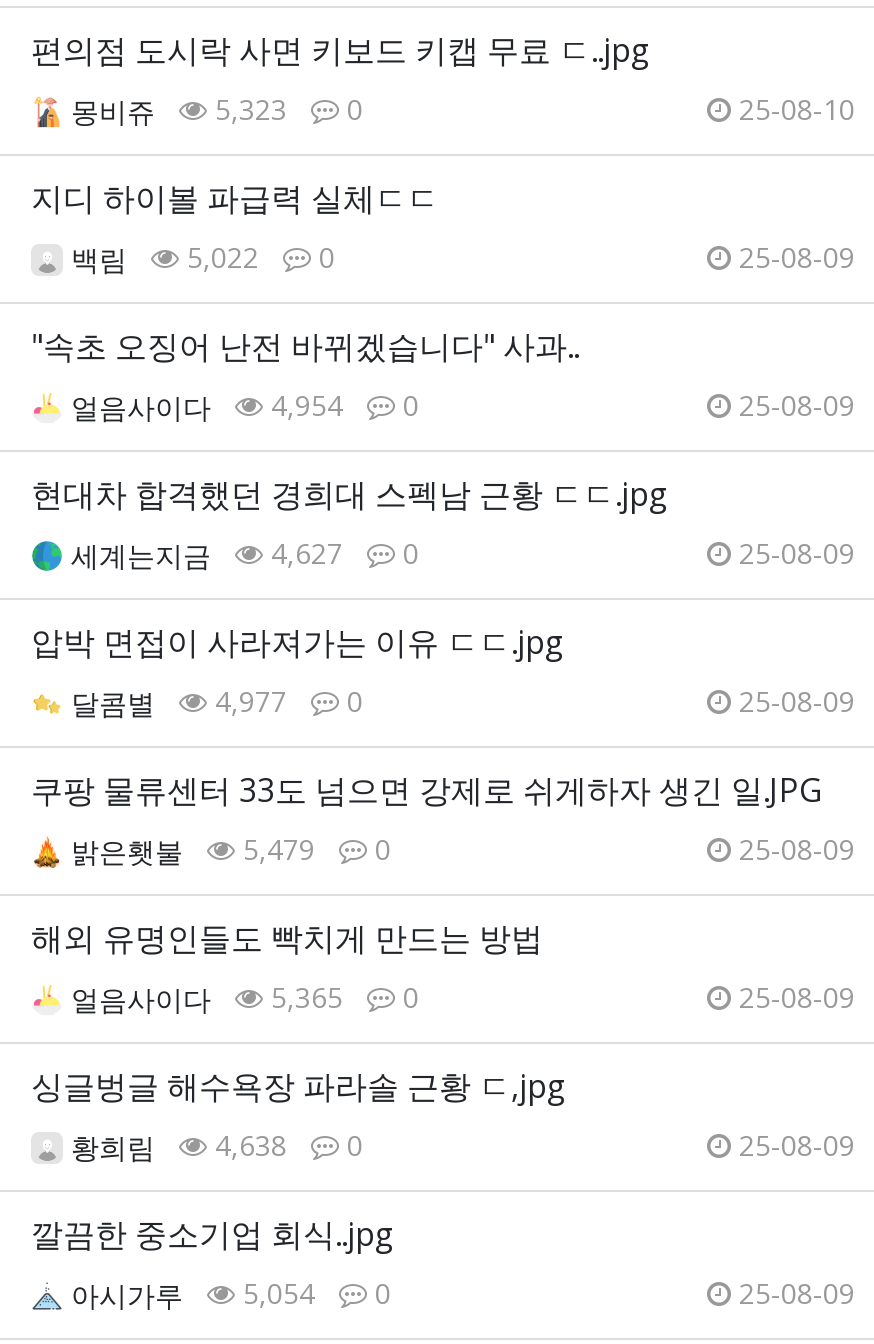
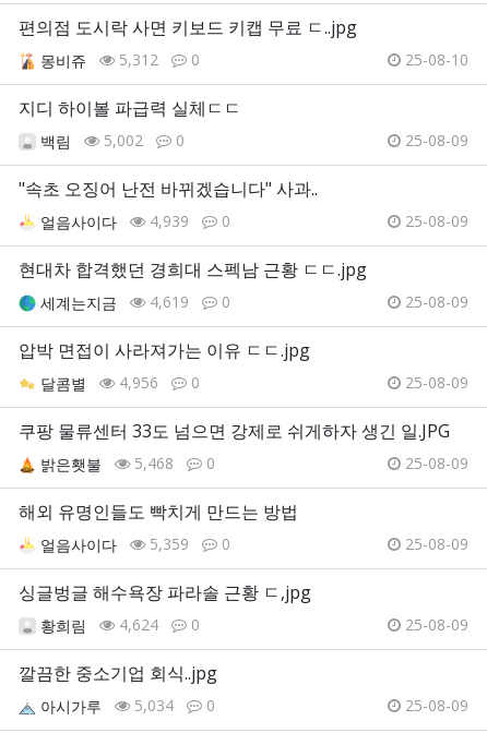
[71,89,363,130] 몽비쥬 5,323 0 -> [40,49,200,71] 몽비쥬 5,312 0
[71,237,335,278] 백림 5,022 0 -> [40,129,185,152] 백림 5,002 0
[71,385,419,426] 얼음사이다 4,954 0 -> [40,210,230,232] 얼음사이다 4,939 0
[71,533,419,574] 세계는지금 4,627 0 -> [40,291,230,313] 세계는지금 4,619 0
[71,681,363,722] 달콤별 4,977 0 -> [40,372,200,394] 달콤별 4,956 0
[235,829,315,867] 5,479 -> [130,452,174,473] 5,468
[71,977,419,1018] 얼음사이다 5,365 0 -> [40,533,230,555] 얼음사이다 5,359 0
[71,1125,363,1166] 황희림 4,638 0 -> [40,614,200,636] 황희림 4,624 0
[71,1273,391,1314] 아시가루 5,054 0 -> [40,694,215,717] 아시가루 5,034 0

